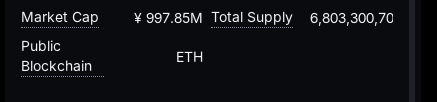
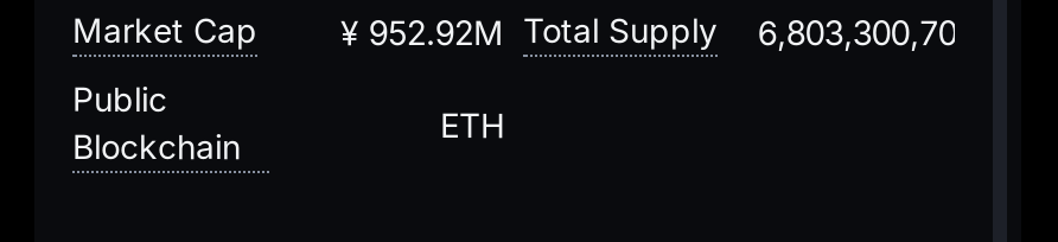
[134,8,293,26] ¥ 997.85M Total Supply -> [340,10,718,52] ¥ 952.92M Total Supply

